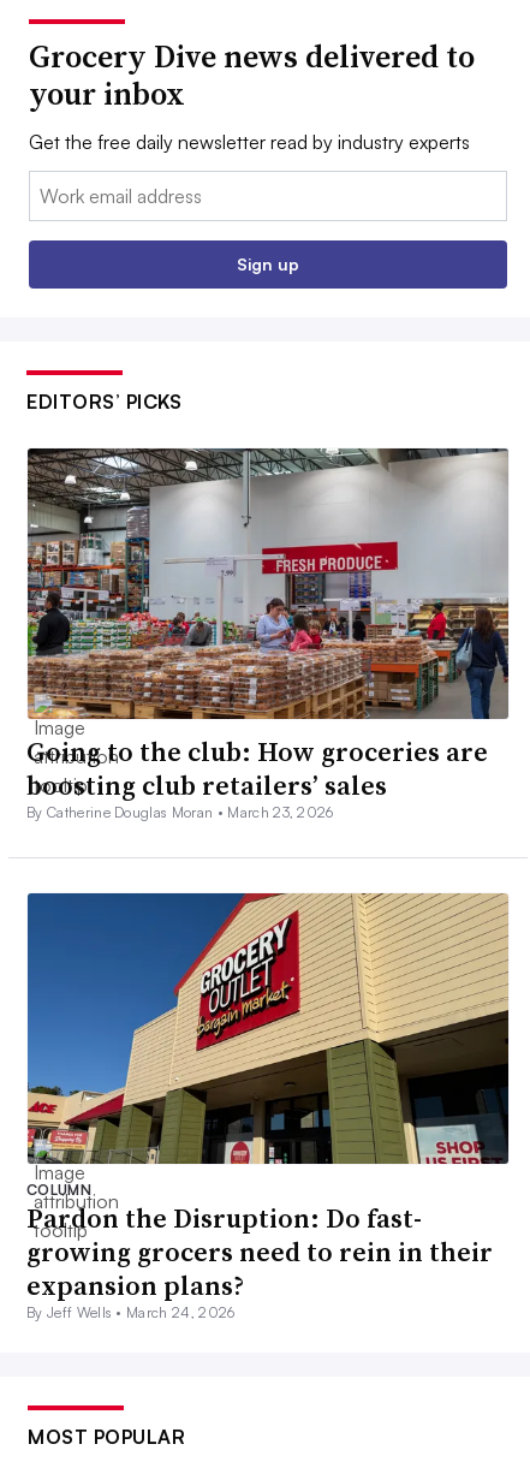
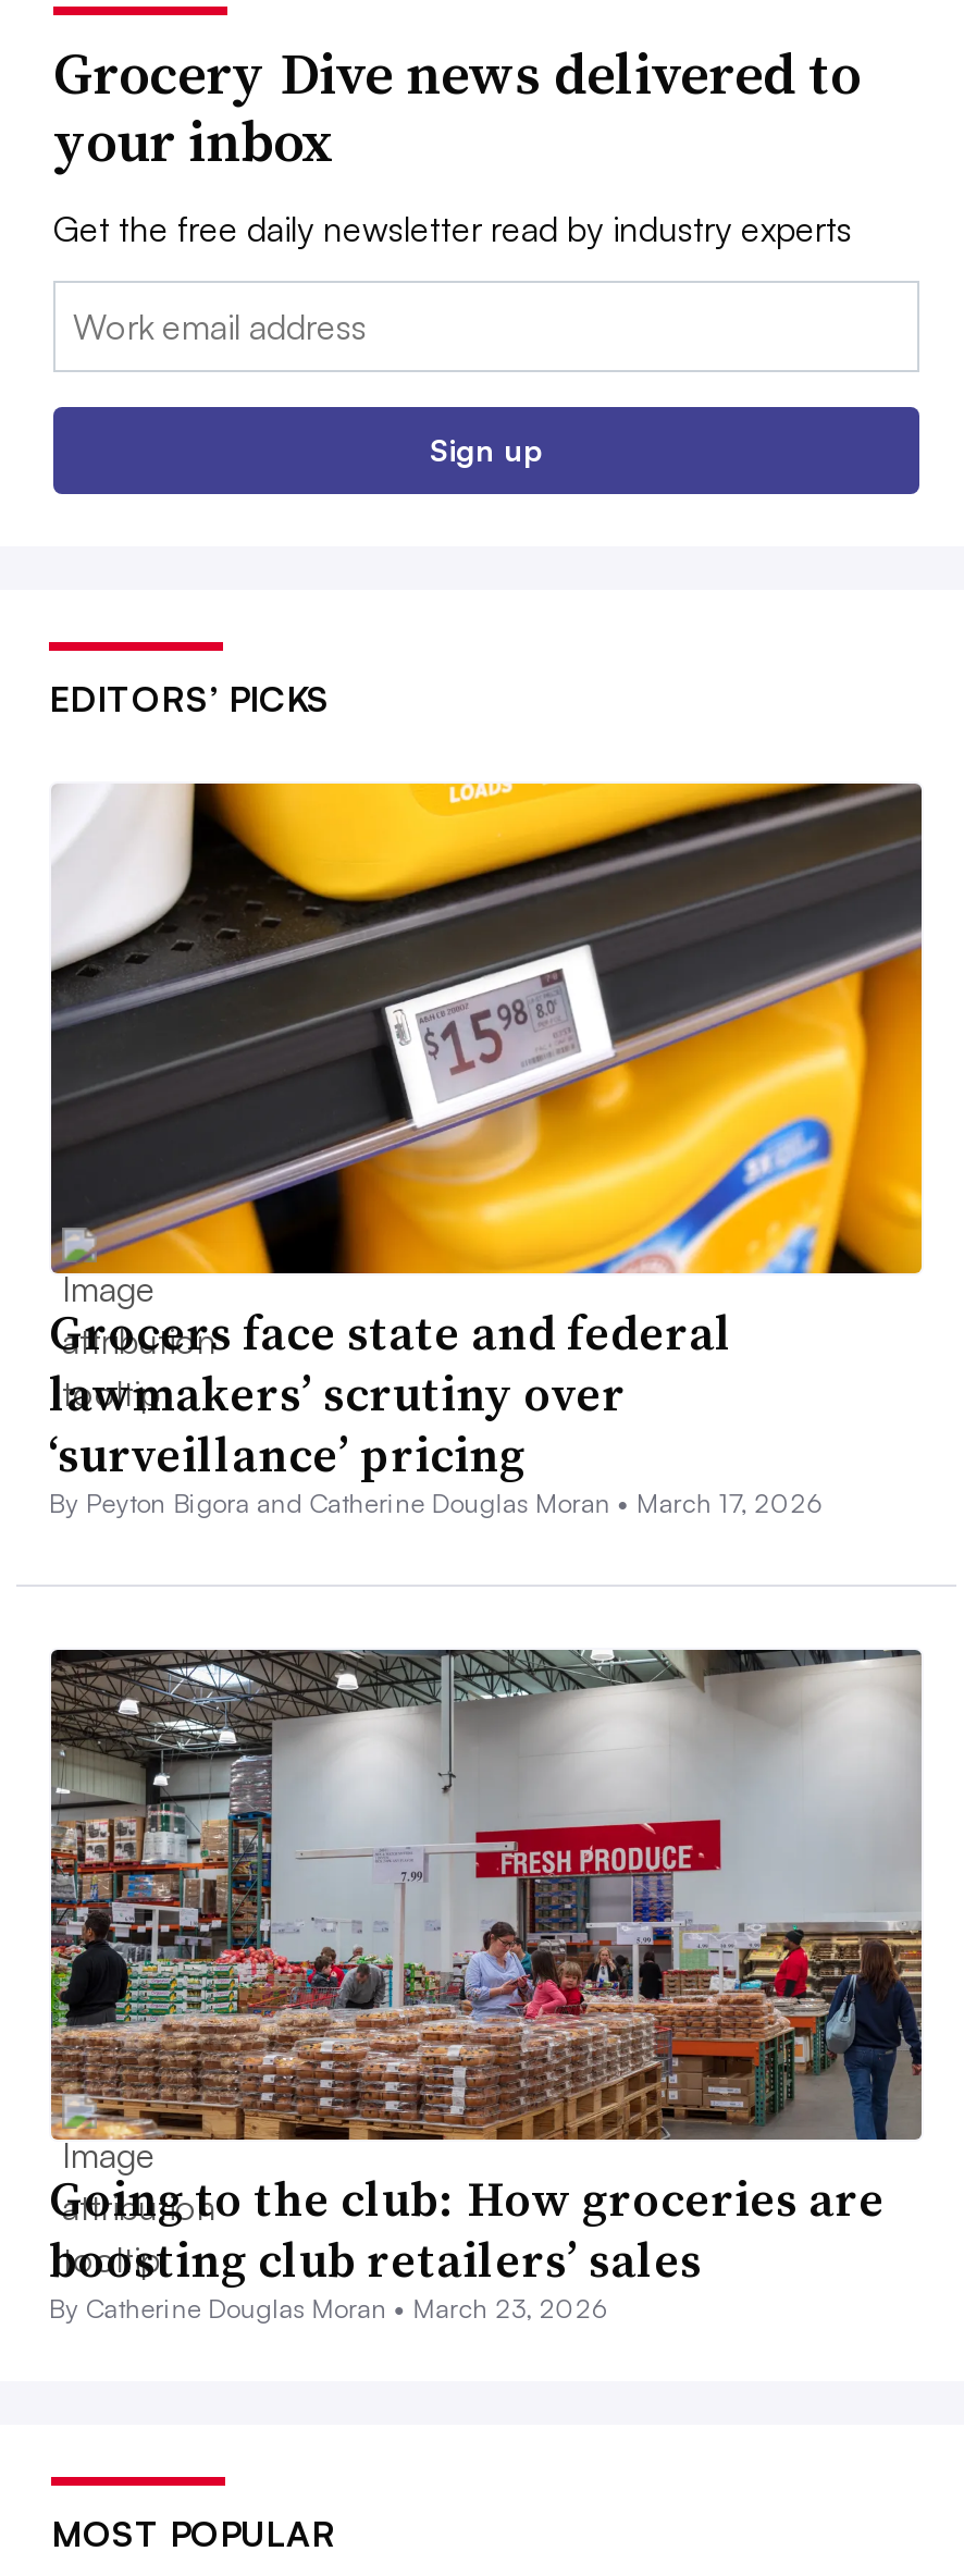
none -> [49,781,924,1519] [image] | Grocers face state and federal | lawmakers’ scrutiny over | ‘surveillance’ pricing | By Peyton Bigora and Catherine Douglas Moran • March 17, 2026
moved [25,446,511,821] -> [47,1646,926,2324]: [image] | Going to the club: How groceries are | boosting club retailers’ sales | By Catherine Douglas Moran • March 23, 2026
[26,892,510,1322] [image] | COLUMN | Pardon the Disruption: Do fast- | growing grocers need to rein in their | expansion plans? | By Jeff Wells • March 24, 2026 -> none

